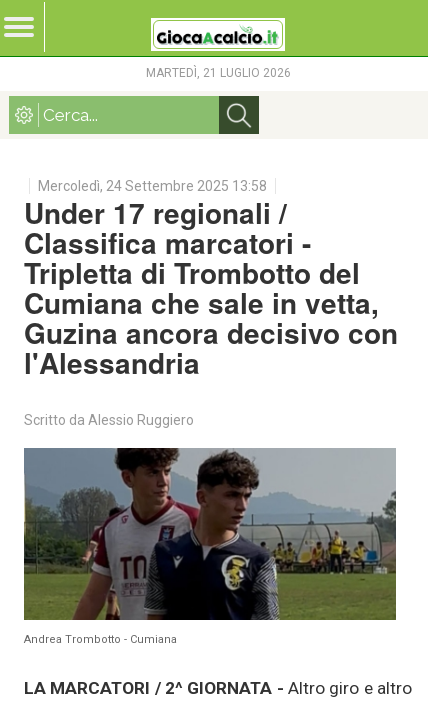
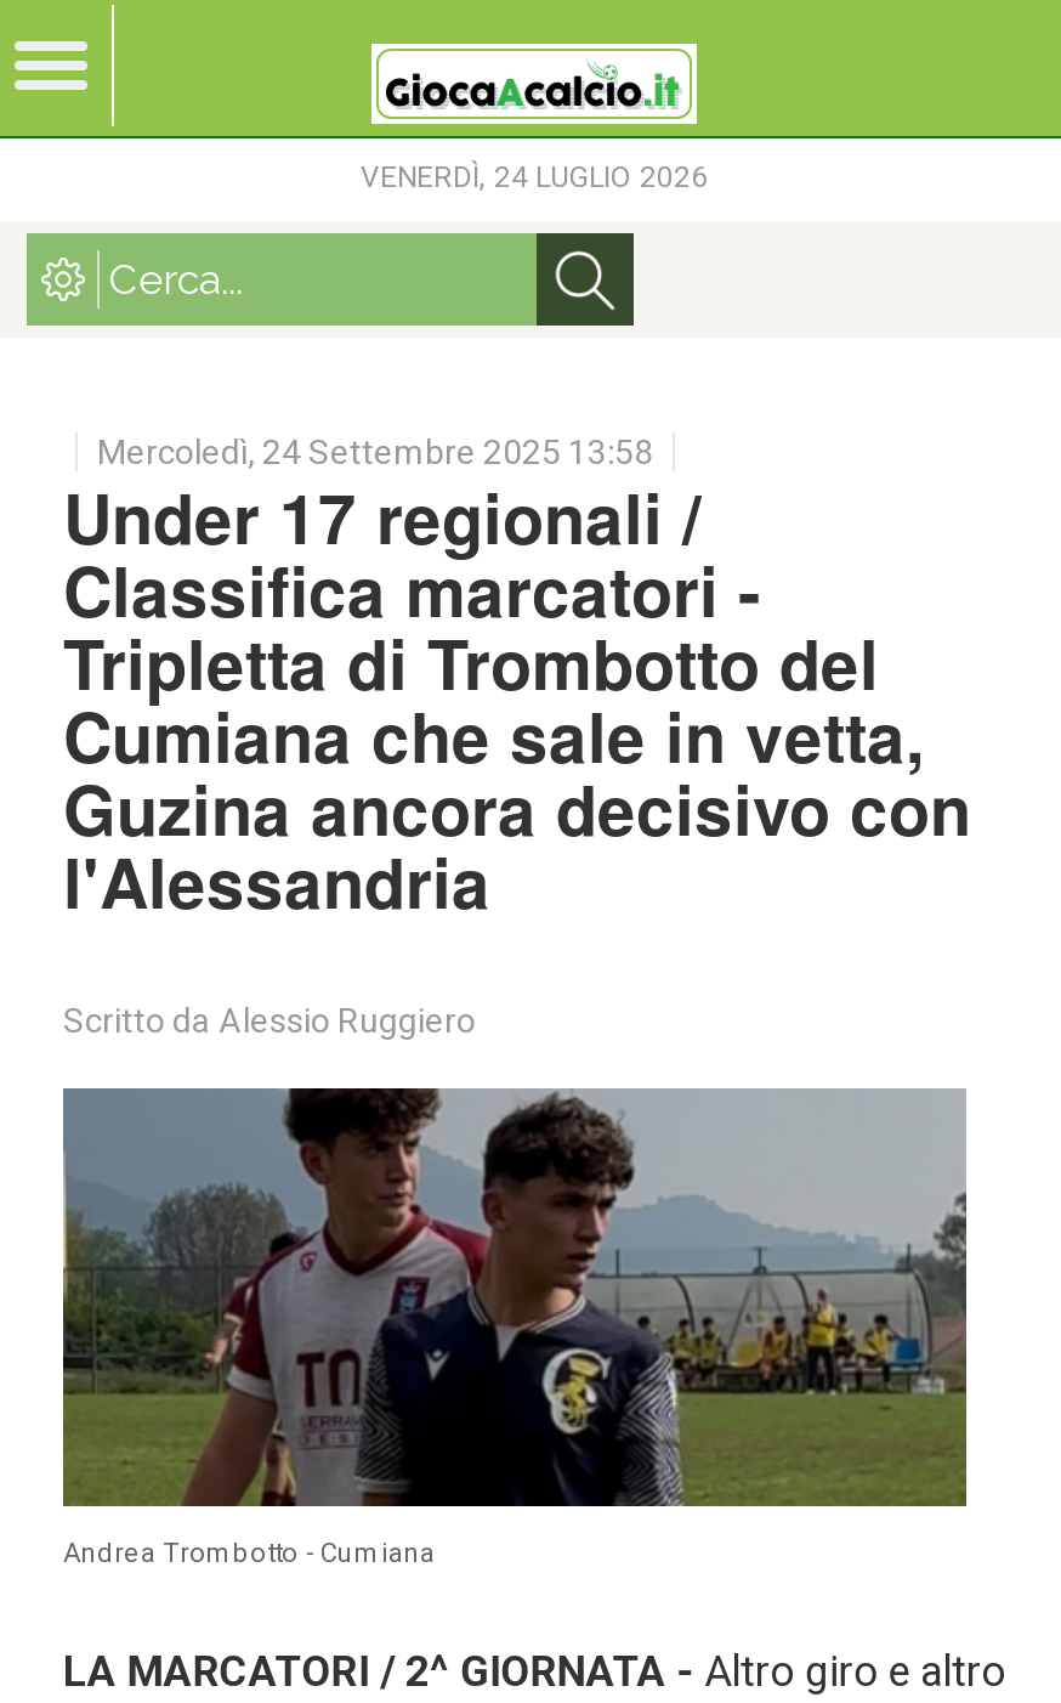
[145,66,290,80] MARTEDÌ, 21 LUGLIO 2026 -> [361,160,708,194] VENERDÌ, 24 LUGLIO 2026

